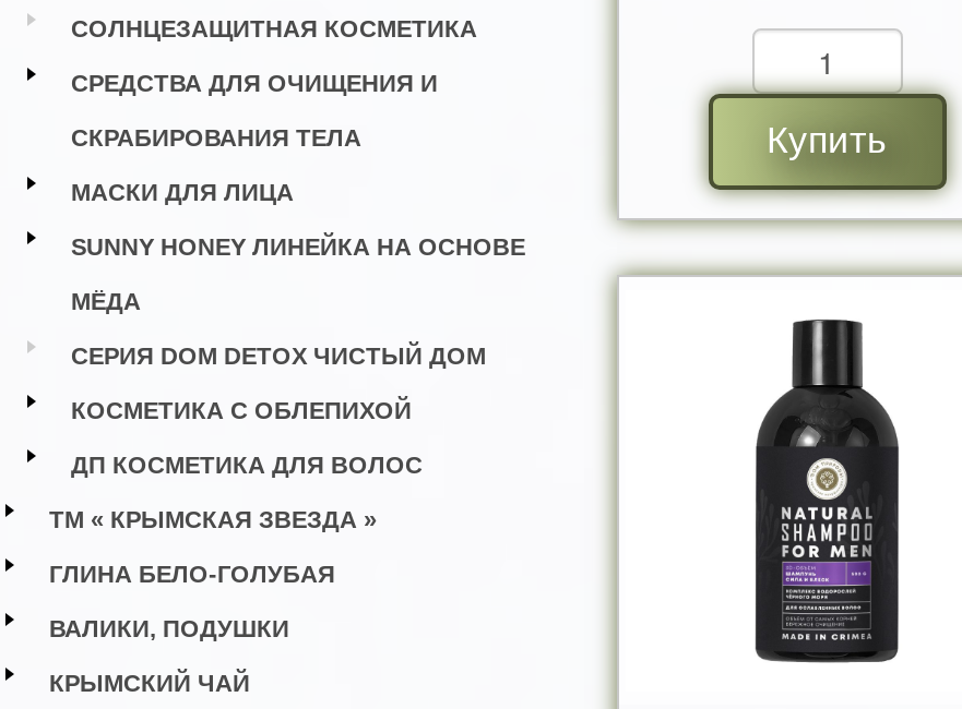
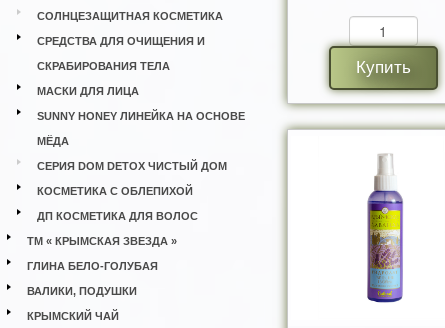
[752,316,901,665] [image] -> [350,149,416,307] [image]

